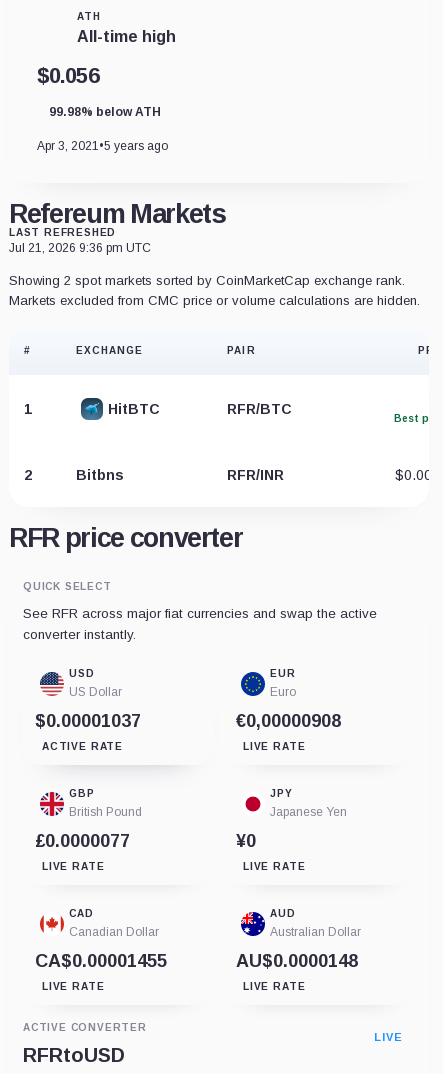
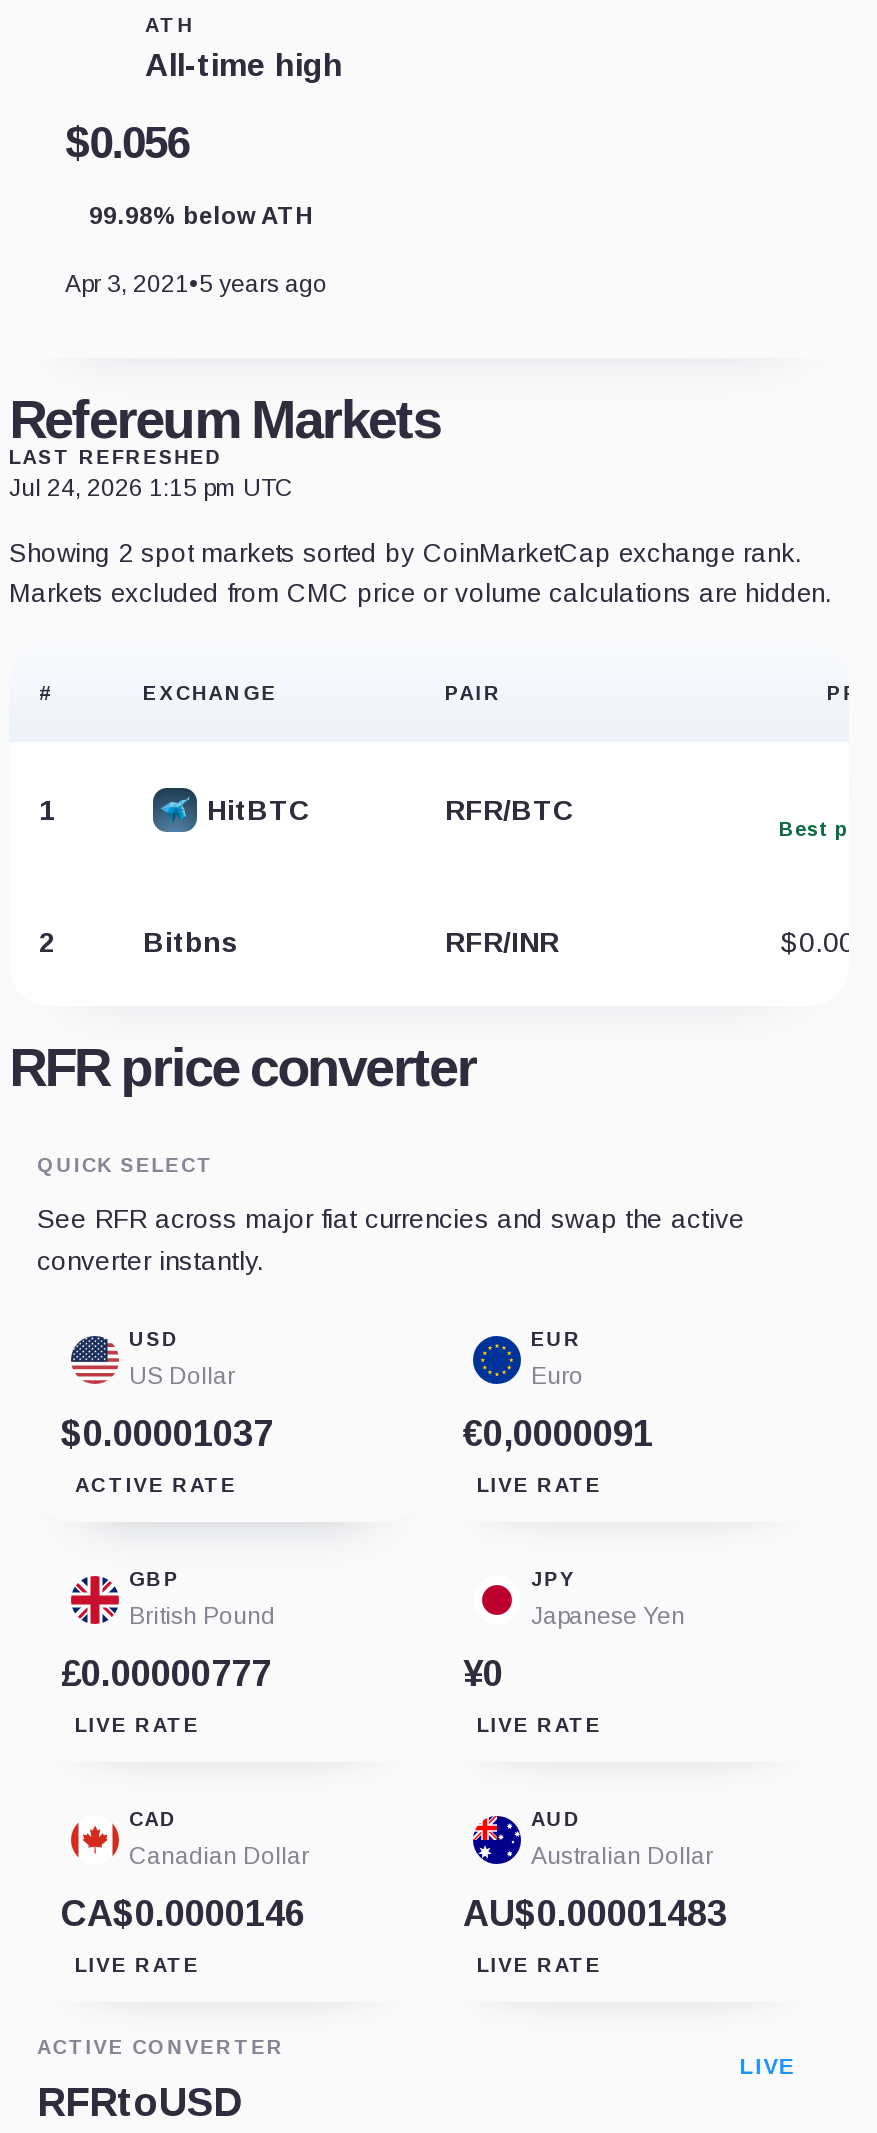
[9,240,151,254] Jul 21, 2026 9:36 pm UTC -> [9,473,293,501] Jul 24, 2026 1:15 pm UTC
[236,710,341,730] €0,00000908 -> [463,1413,653,1453] €0,0000091
[35,830,130,850] £0.0000077 -> [61,1653,271,1693] £0.00000777
[35,950,167,970] CA$0.00001455 -> [61,1893,305,1933] CA$0.0000146
[236,950,358,970] AU$0.0000148 -> [463,1893,727,1933] AU$0.00001483

